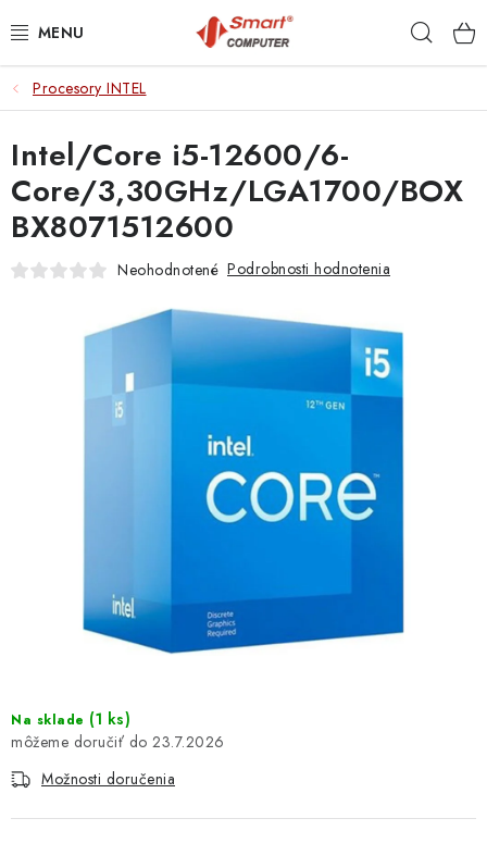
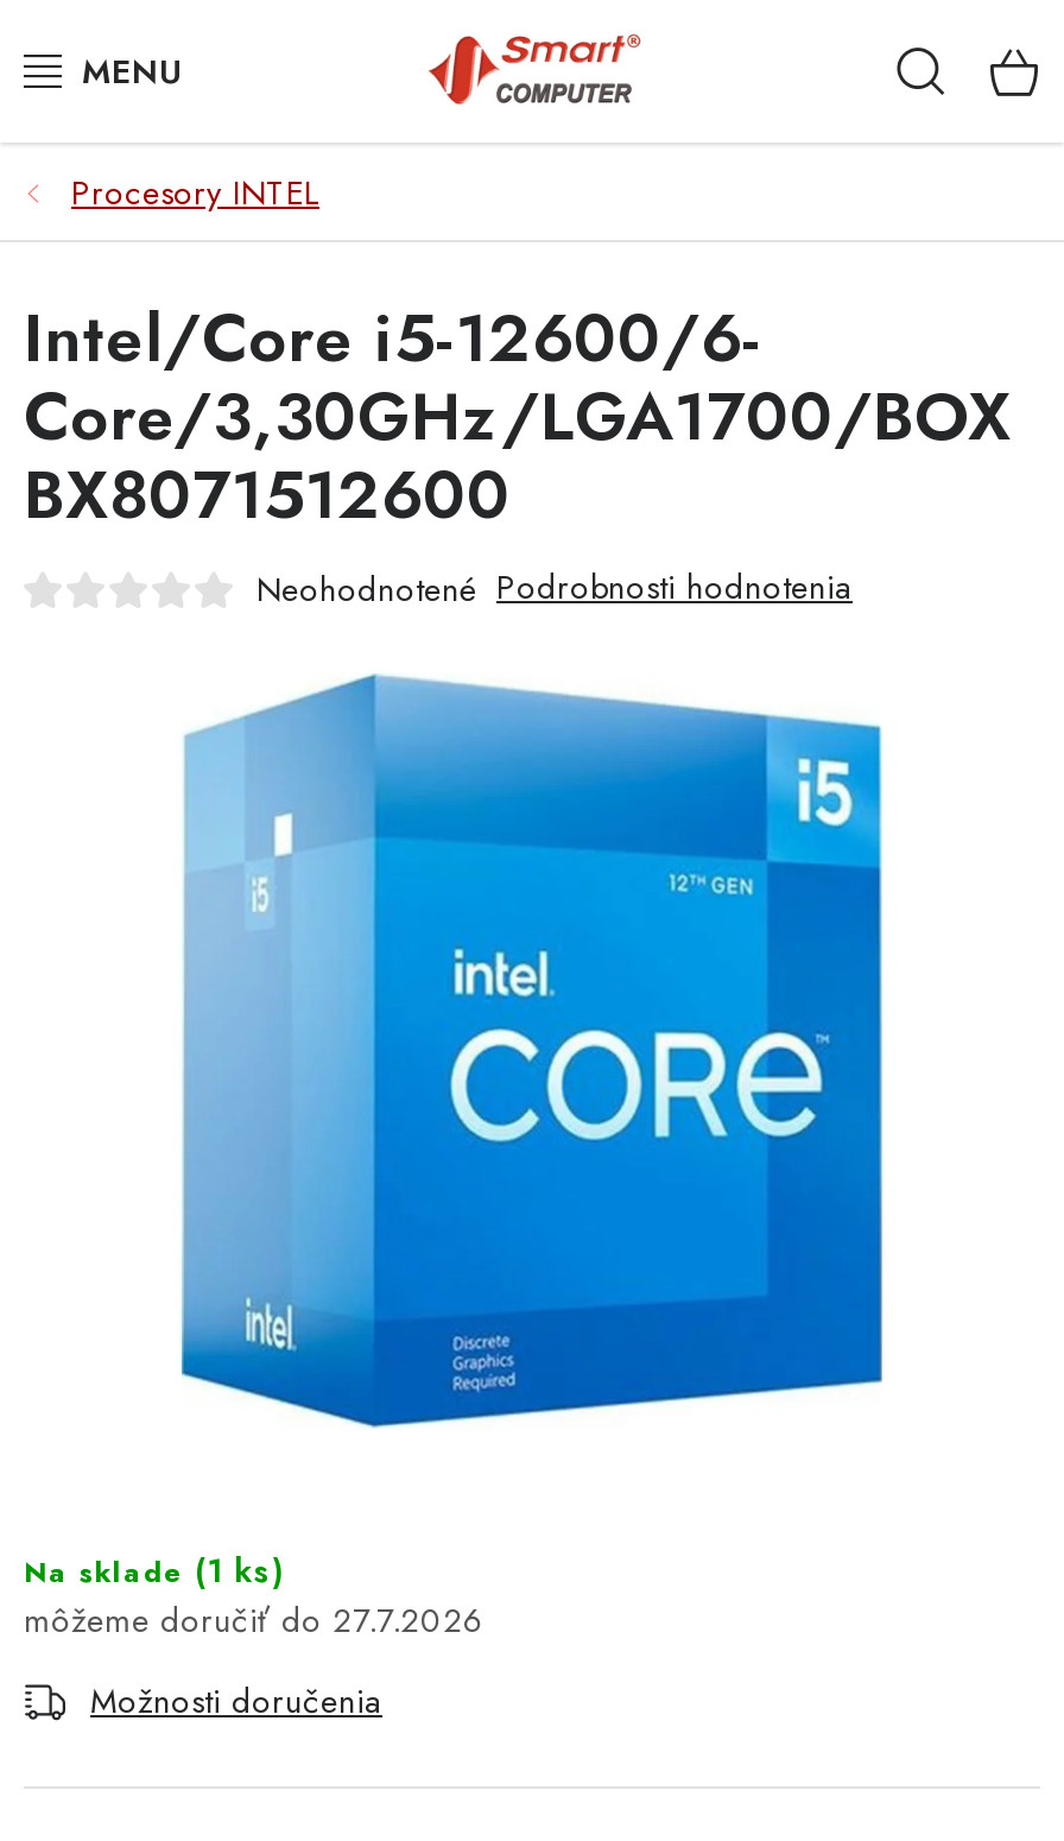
[152,731,224,753] 23.7.2026 -> [332,1596,486,1644] 27.7.2026

